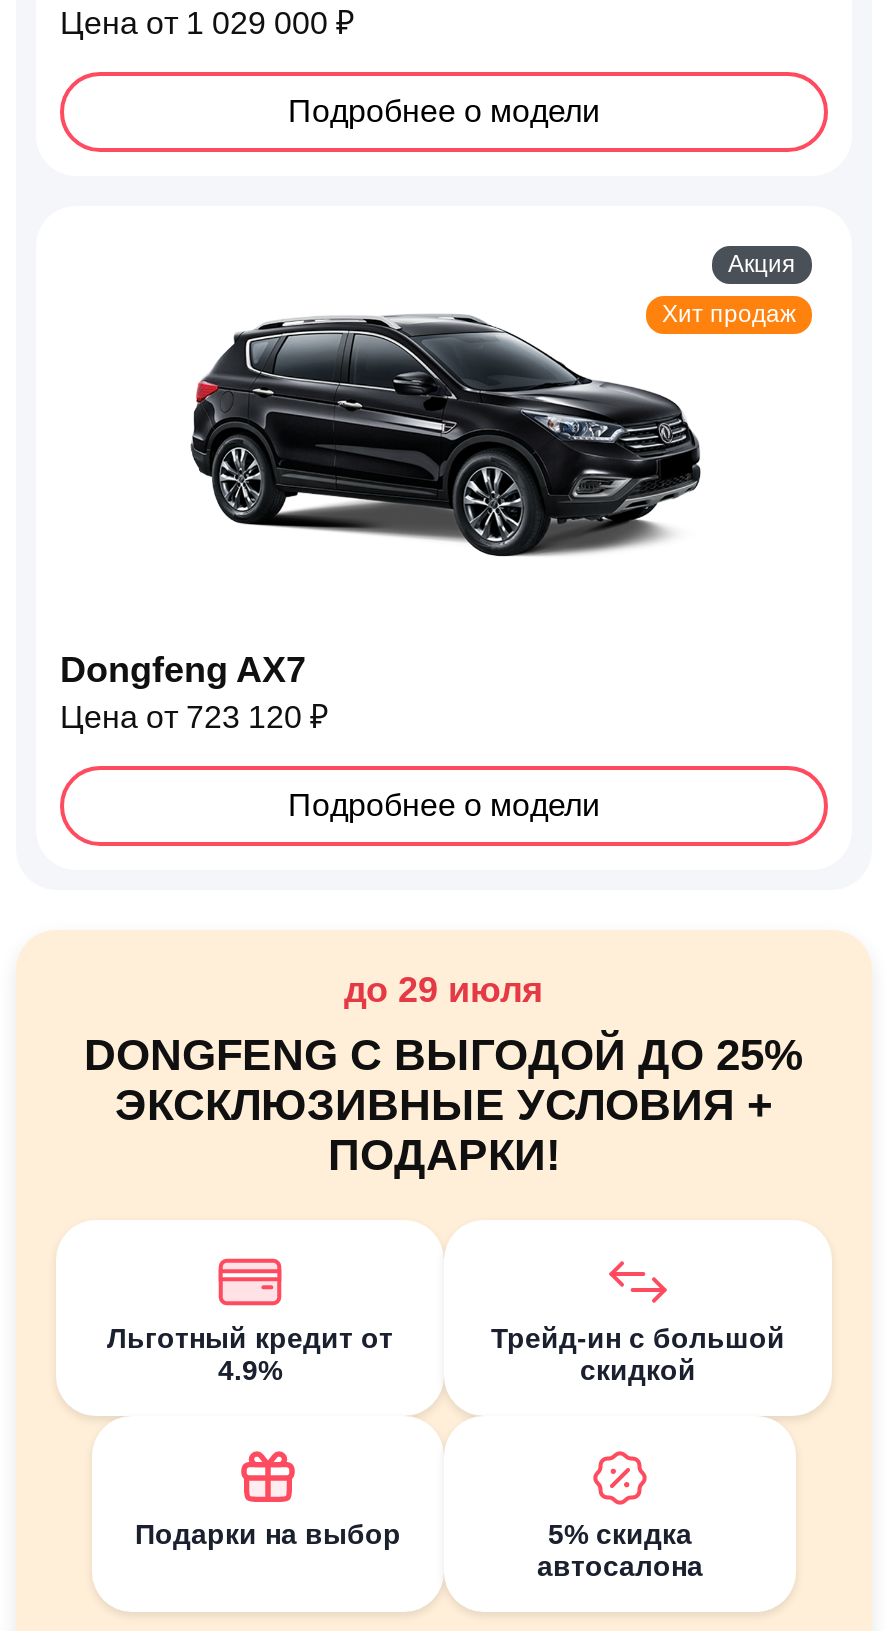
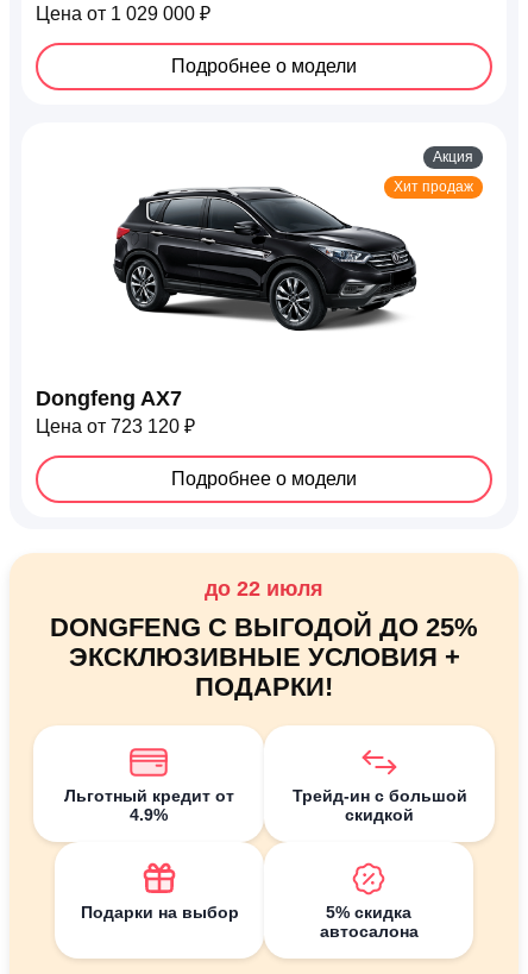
[344,971,544,1011] до 29 июля -> [205,577,323,601] до 22 июля

